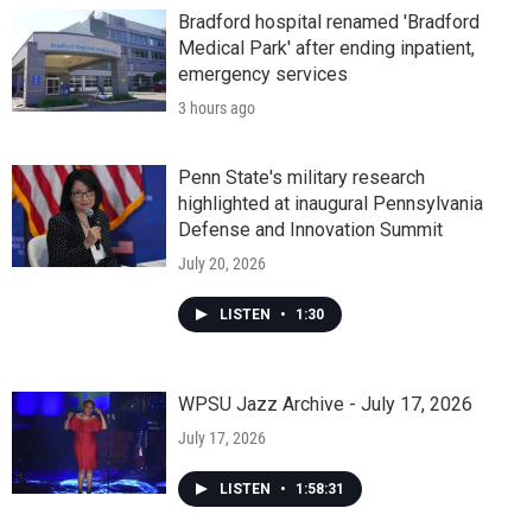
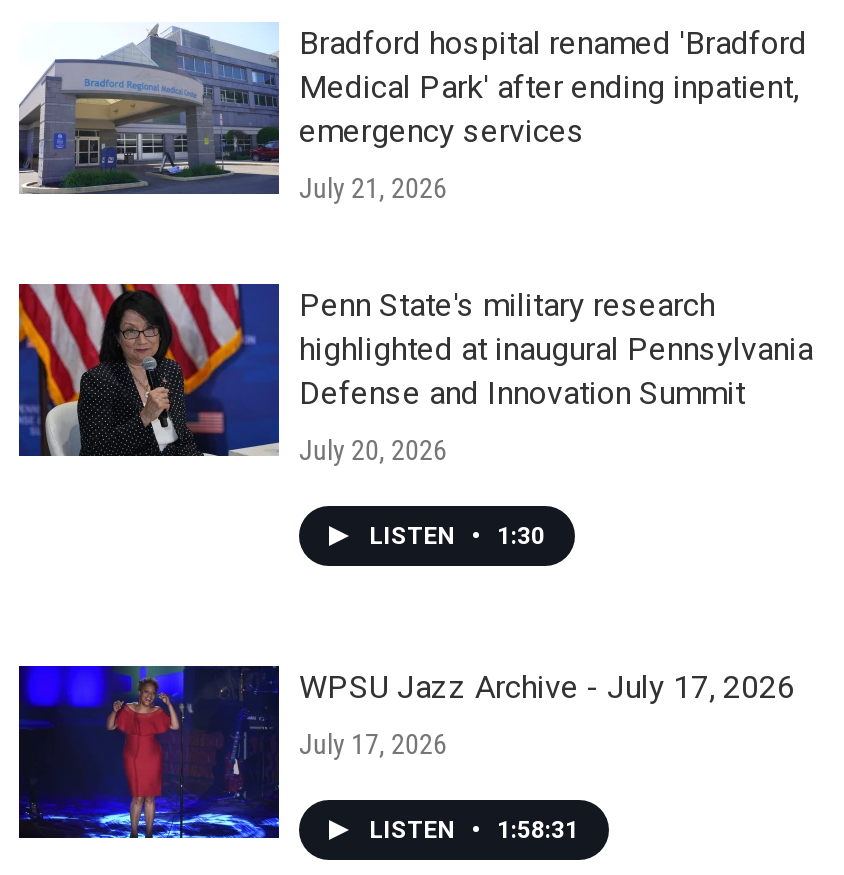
[178,99,255,118] 3 hours ago -> [299,172,447,204] July 21, 2026

